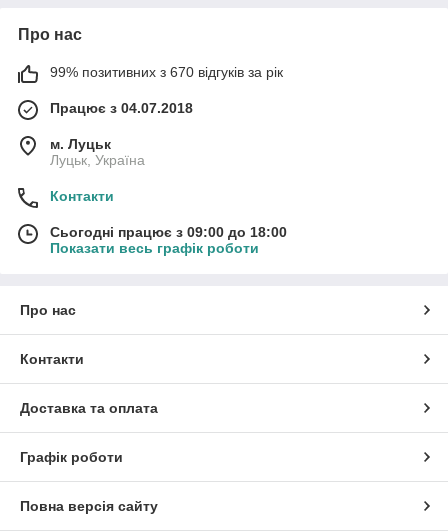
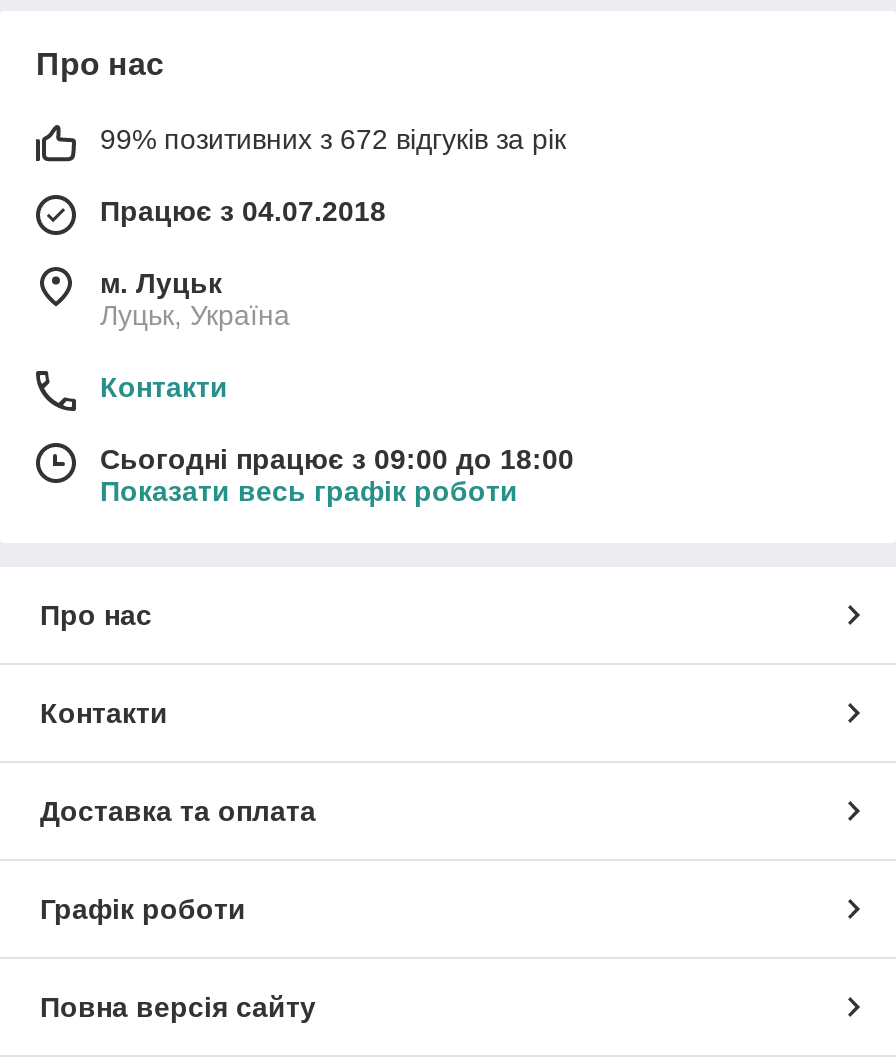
[50,64,283,80] 99% позитивних з 670 відгуків за рік -> [100,123,566,155] 99% позитивних з 672 відгуків за рік

